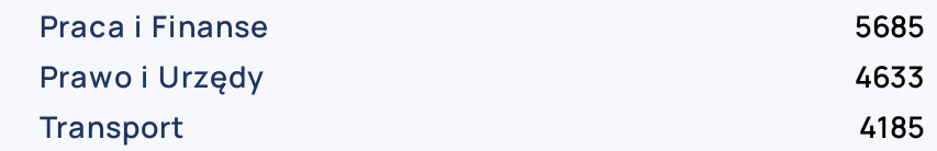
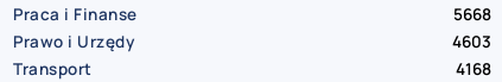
[855,5,925,45] 5685 -> [453,3,491,24] 5668
[855,56,925,95] 4633 -> [452,30,491,52] 4603
[859,106,925,146] 4185 -> [456,58,491,79] 4168

